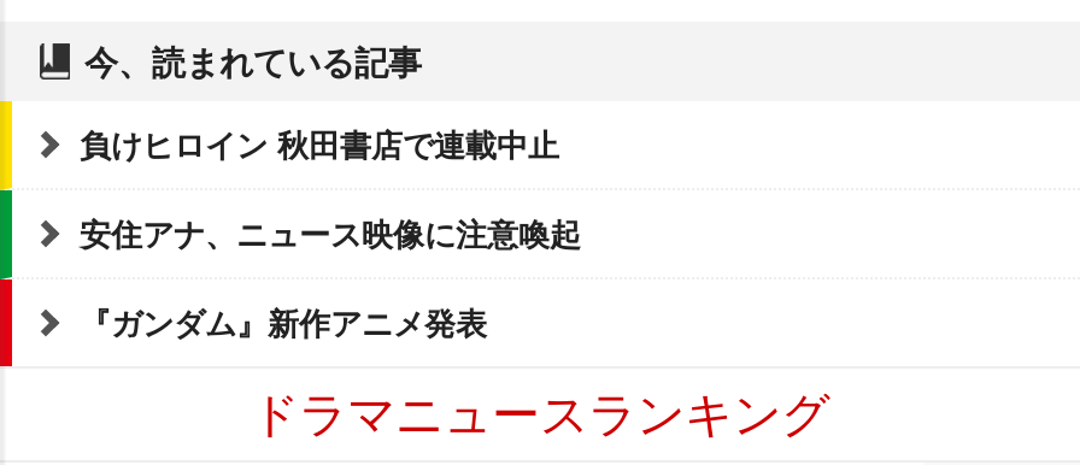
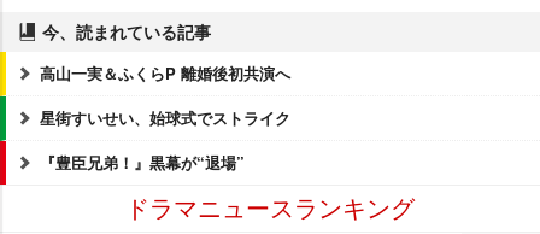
[80,120,559,165] 負けヒロイン 秋田書店で連載中止 -> [40,61,290,84] 高山一実＆ふくらP 離婚後初共演へ
[80,209,581,254] 安住アナ、ニュース映像に注意喚起 -> [40,106,290,129] 星街すいせい、始球式でストライク
[80,298,487,344] 『ガンダム』新作アニメ発表 -> [40,150,245,173] 『豊臣兄弟！』黒幕が“退場”

